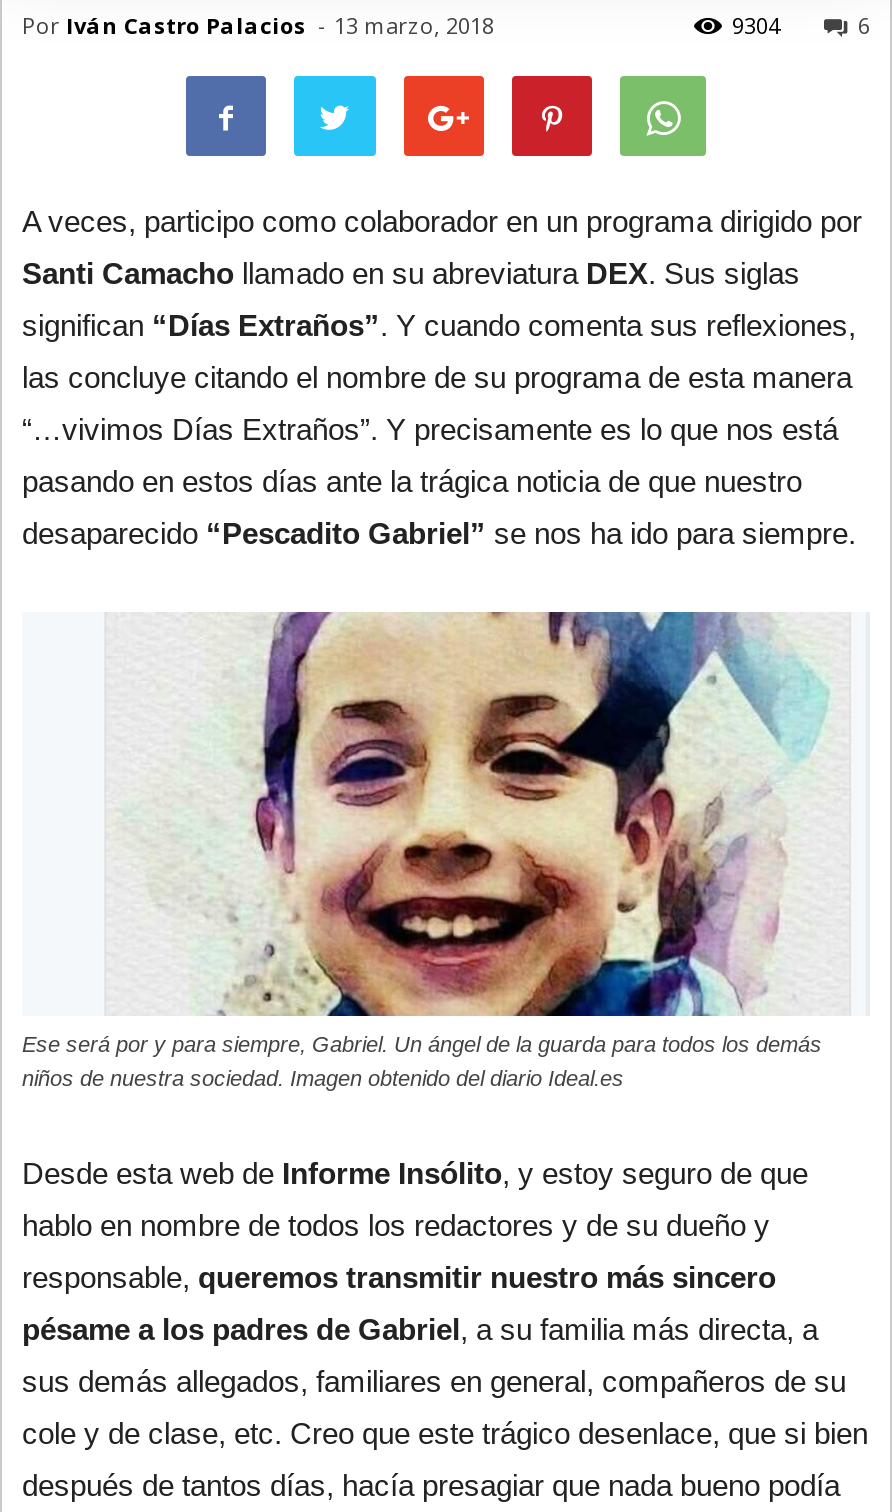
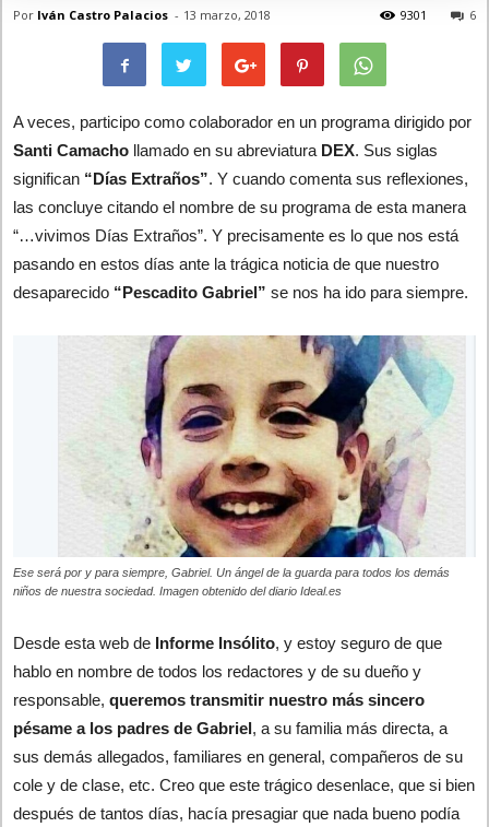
[732,10,780,40] 9304 -> [401,7,427,23] 9301

